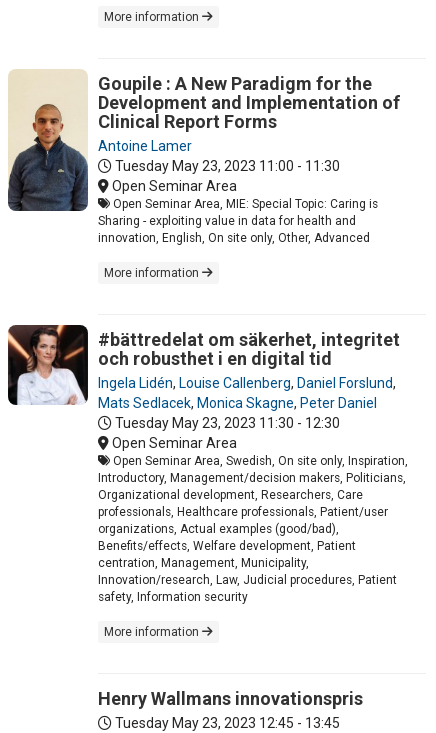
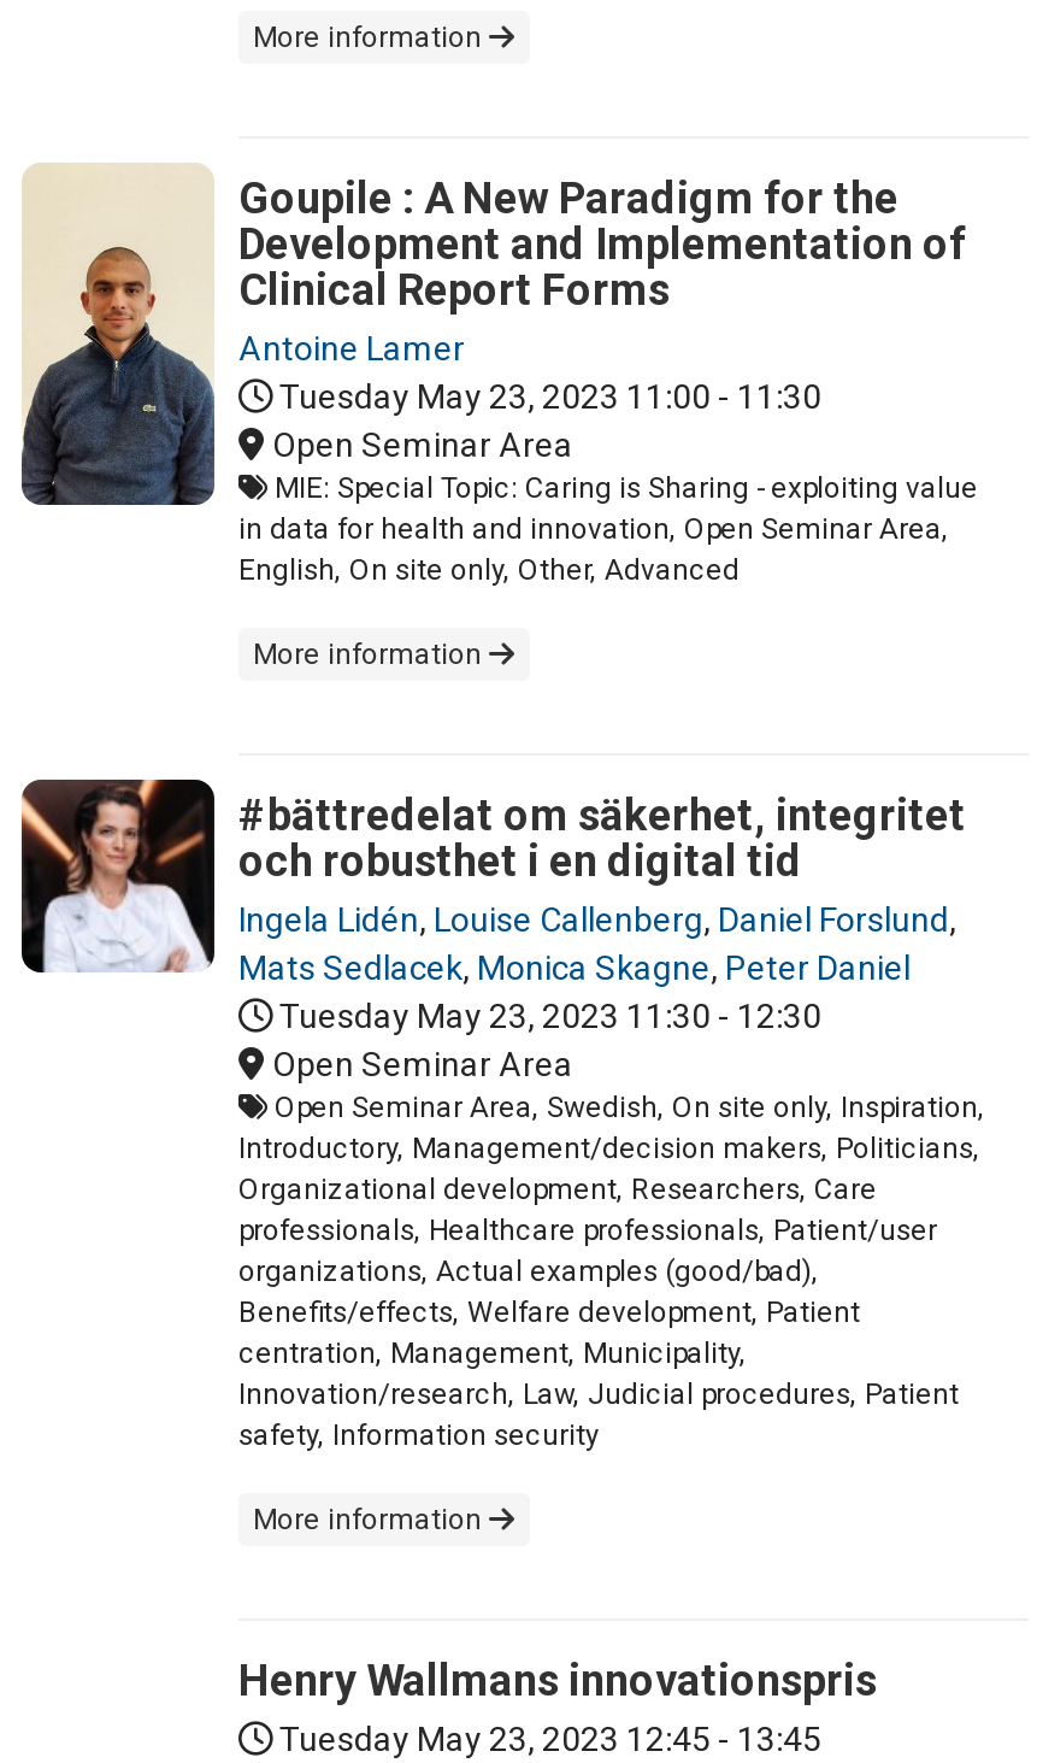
[98,197,378,245] Open Seminar Area, MIE: Special Topic: Caring is | Sharing - exploiting value in data for health and | innovation, English, On site only, Other, Advanced -> [238,470,978,586] MIE: Special Topic: Caring is Sharing - exploiting value | in data for health and innovation, Open Seminar Area, | English, On site only, Other, Advanced

